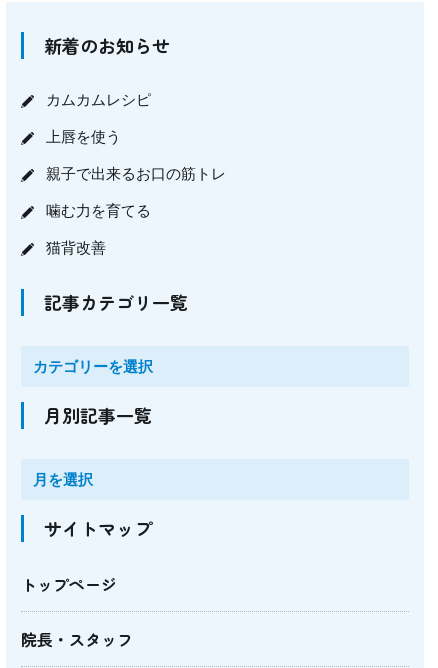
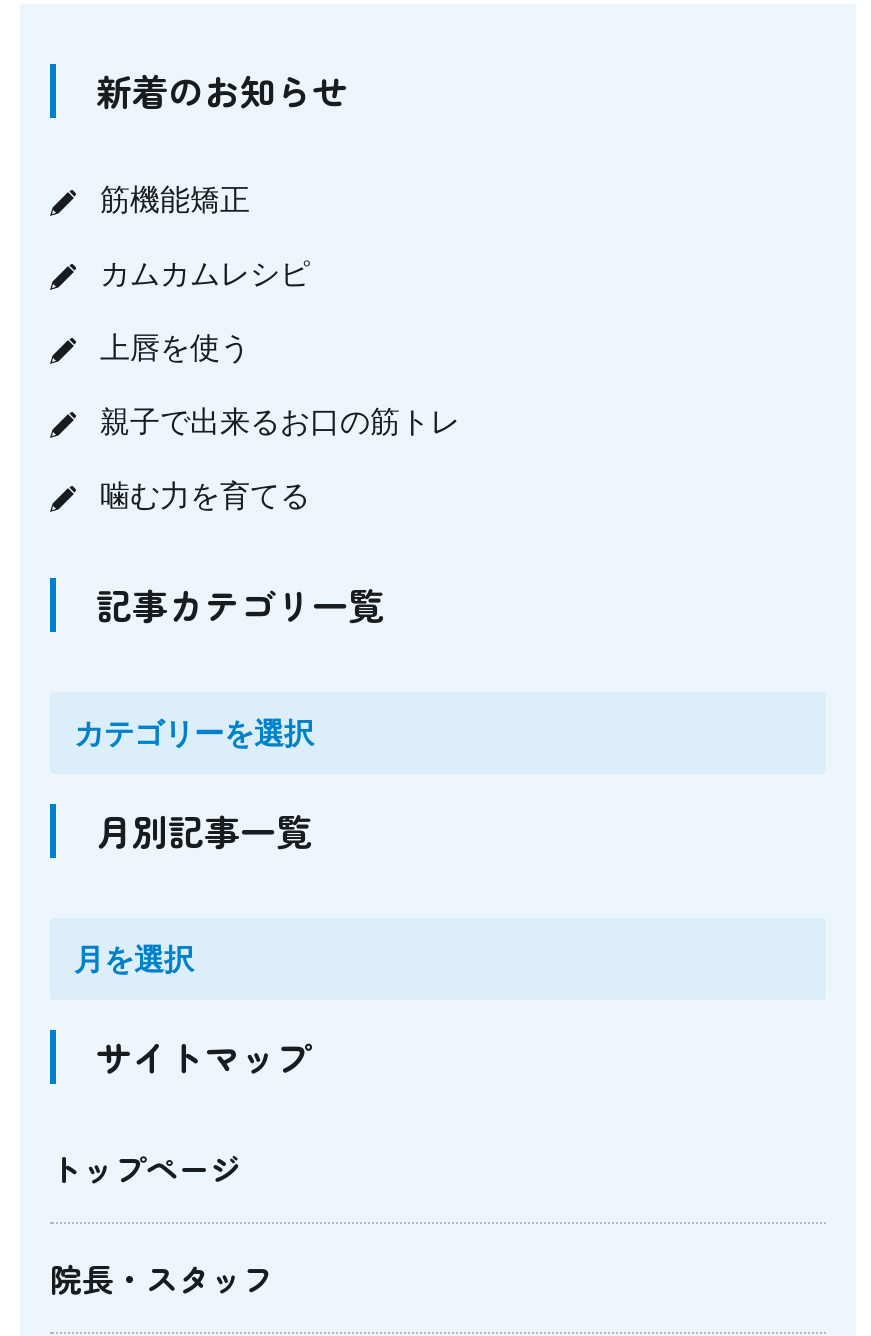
none -> [100,182,250,216] 筋機能矯正
moved [46,91,226,219] -> [100,256,460,512]: カムカムレシピ | 上唇を使う | 親子で出来るお口の筋トレ | 噛む力を育てる
[46,239,106,256] 猫背改善 -> none

